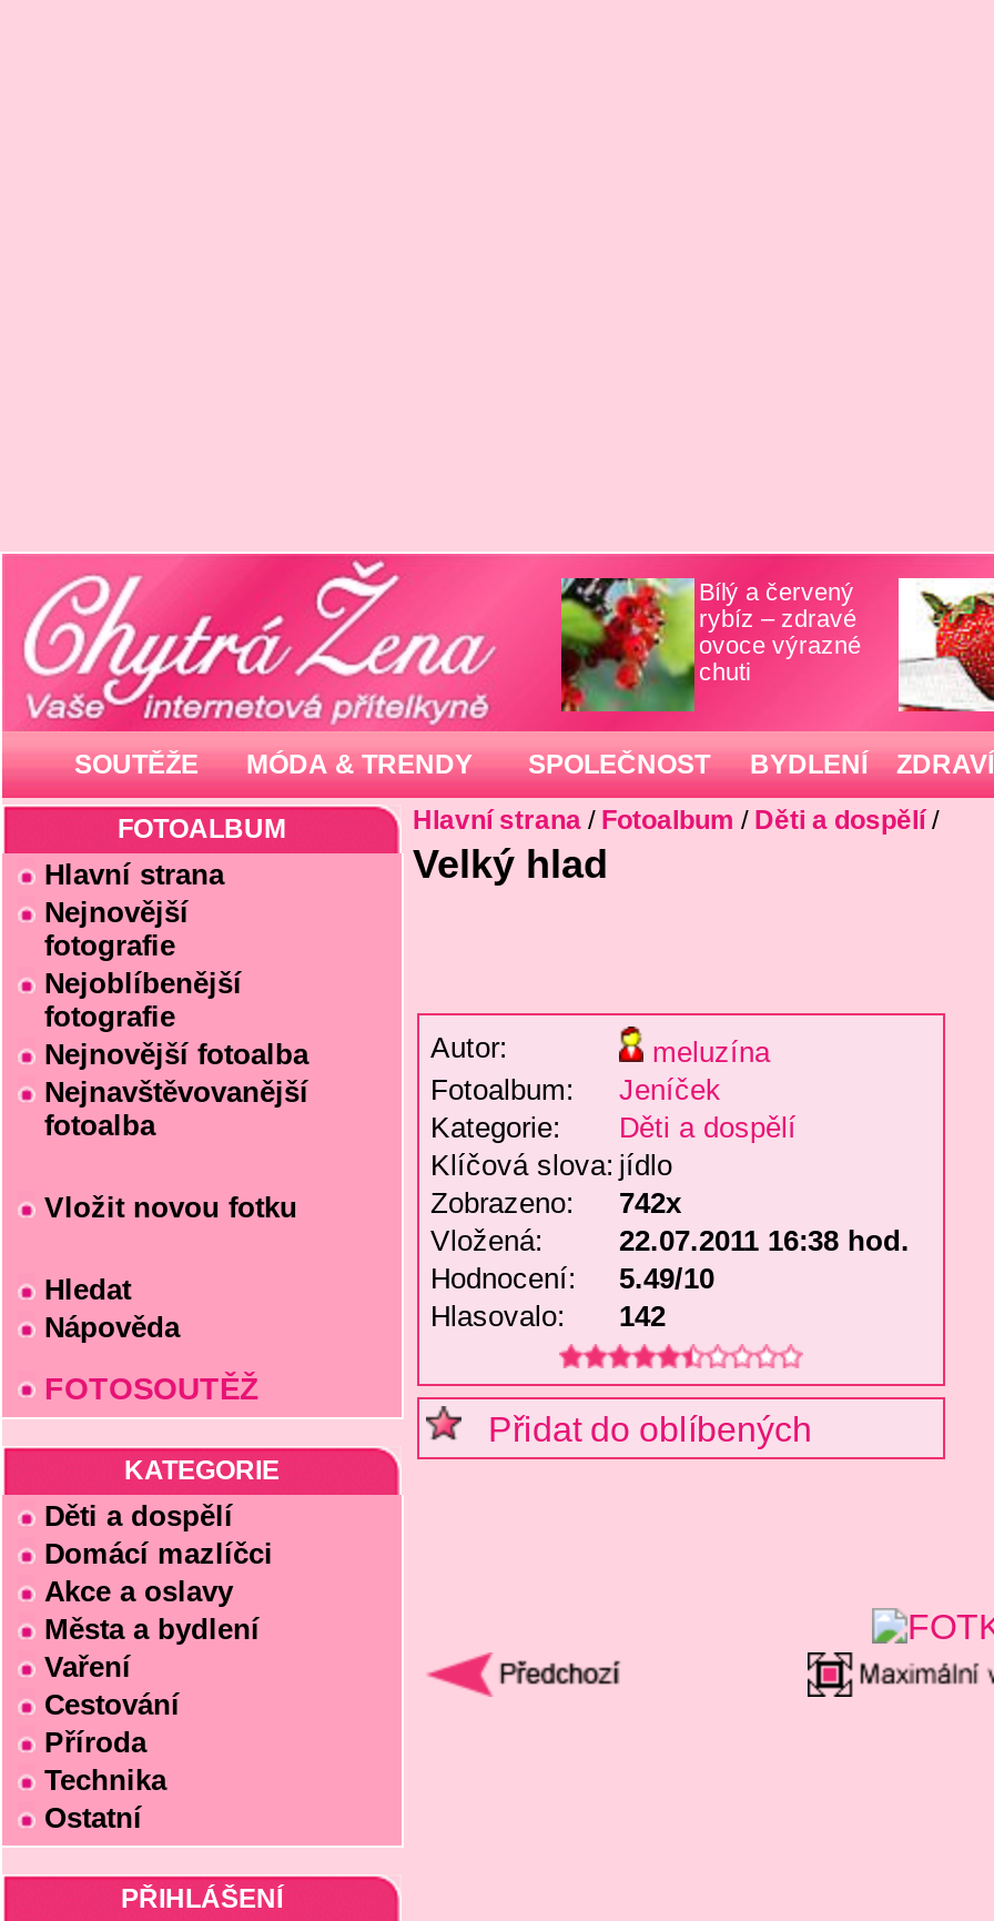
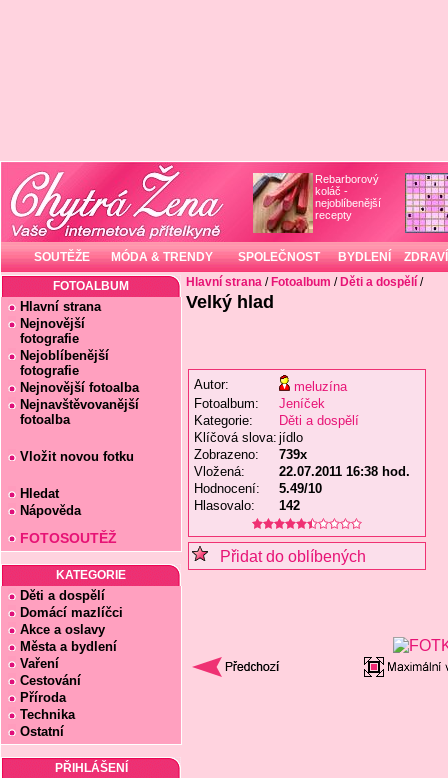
[559,576,861,714] [image] | Bílý a červený | rybíz – zdravé | ovoce výrazné | chuti -> [252,172,381,234] [image] | Rebarborový | koláč - | nejoblíbenější | recepty
[896,576,987,714] [image] -> [404,172,445,234] [image]
[430,1186,681,1220] Zobrazeno: 742x -> [194,447,307,462] Zobrazeno: 739x

